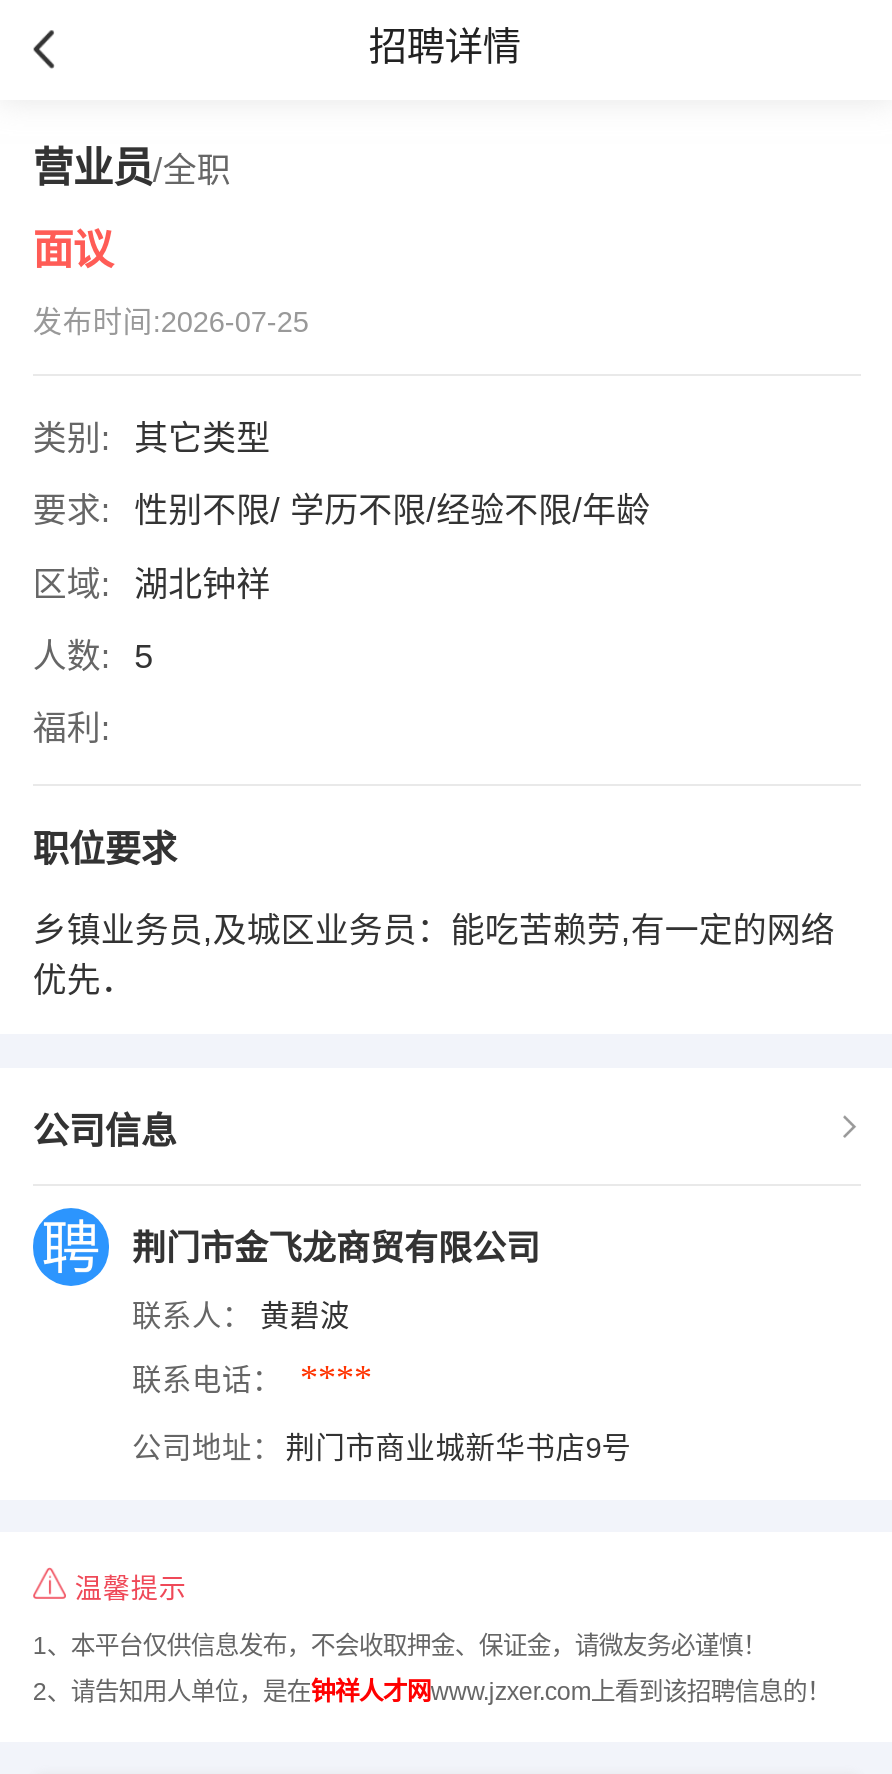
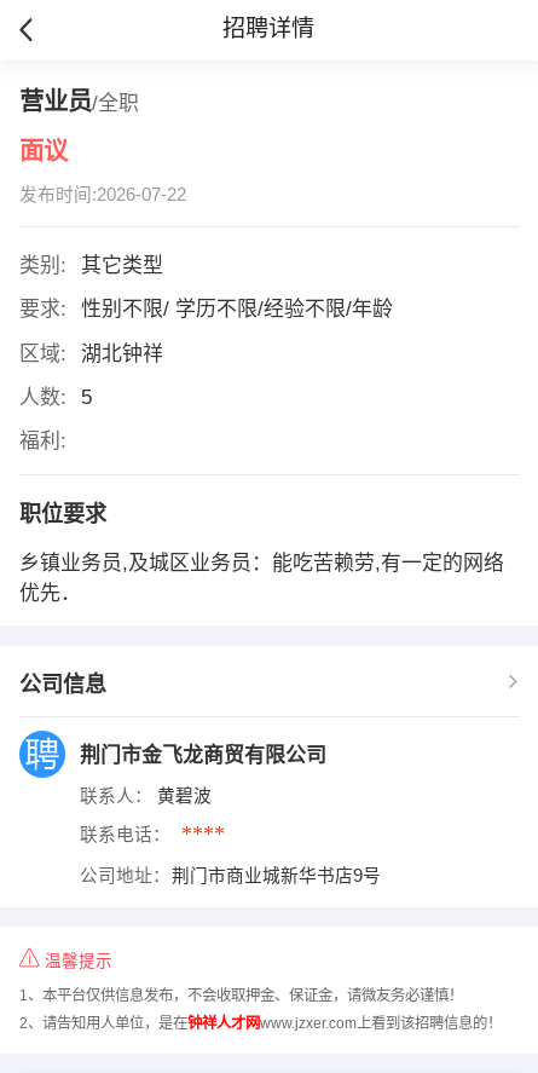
[33,306,309,338] 发布时间:2026-07-25 -> [19,185,186,205] 发布时间:2026-07-22

